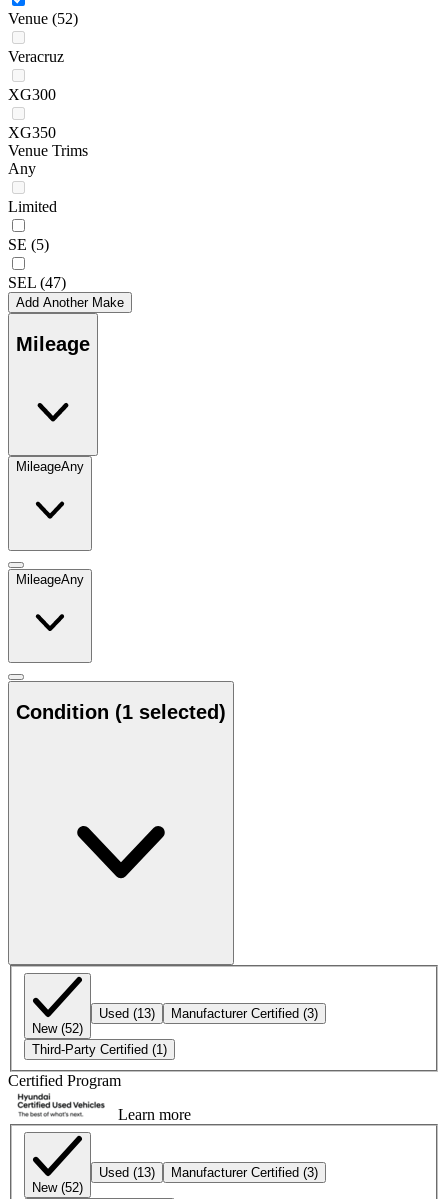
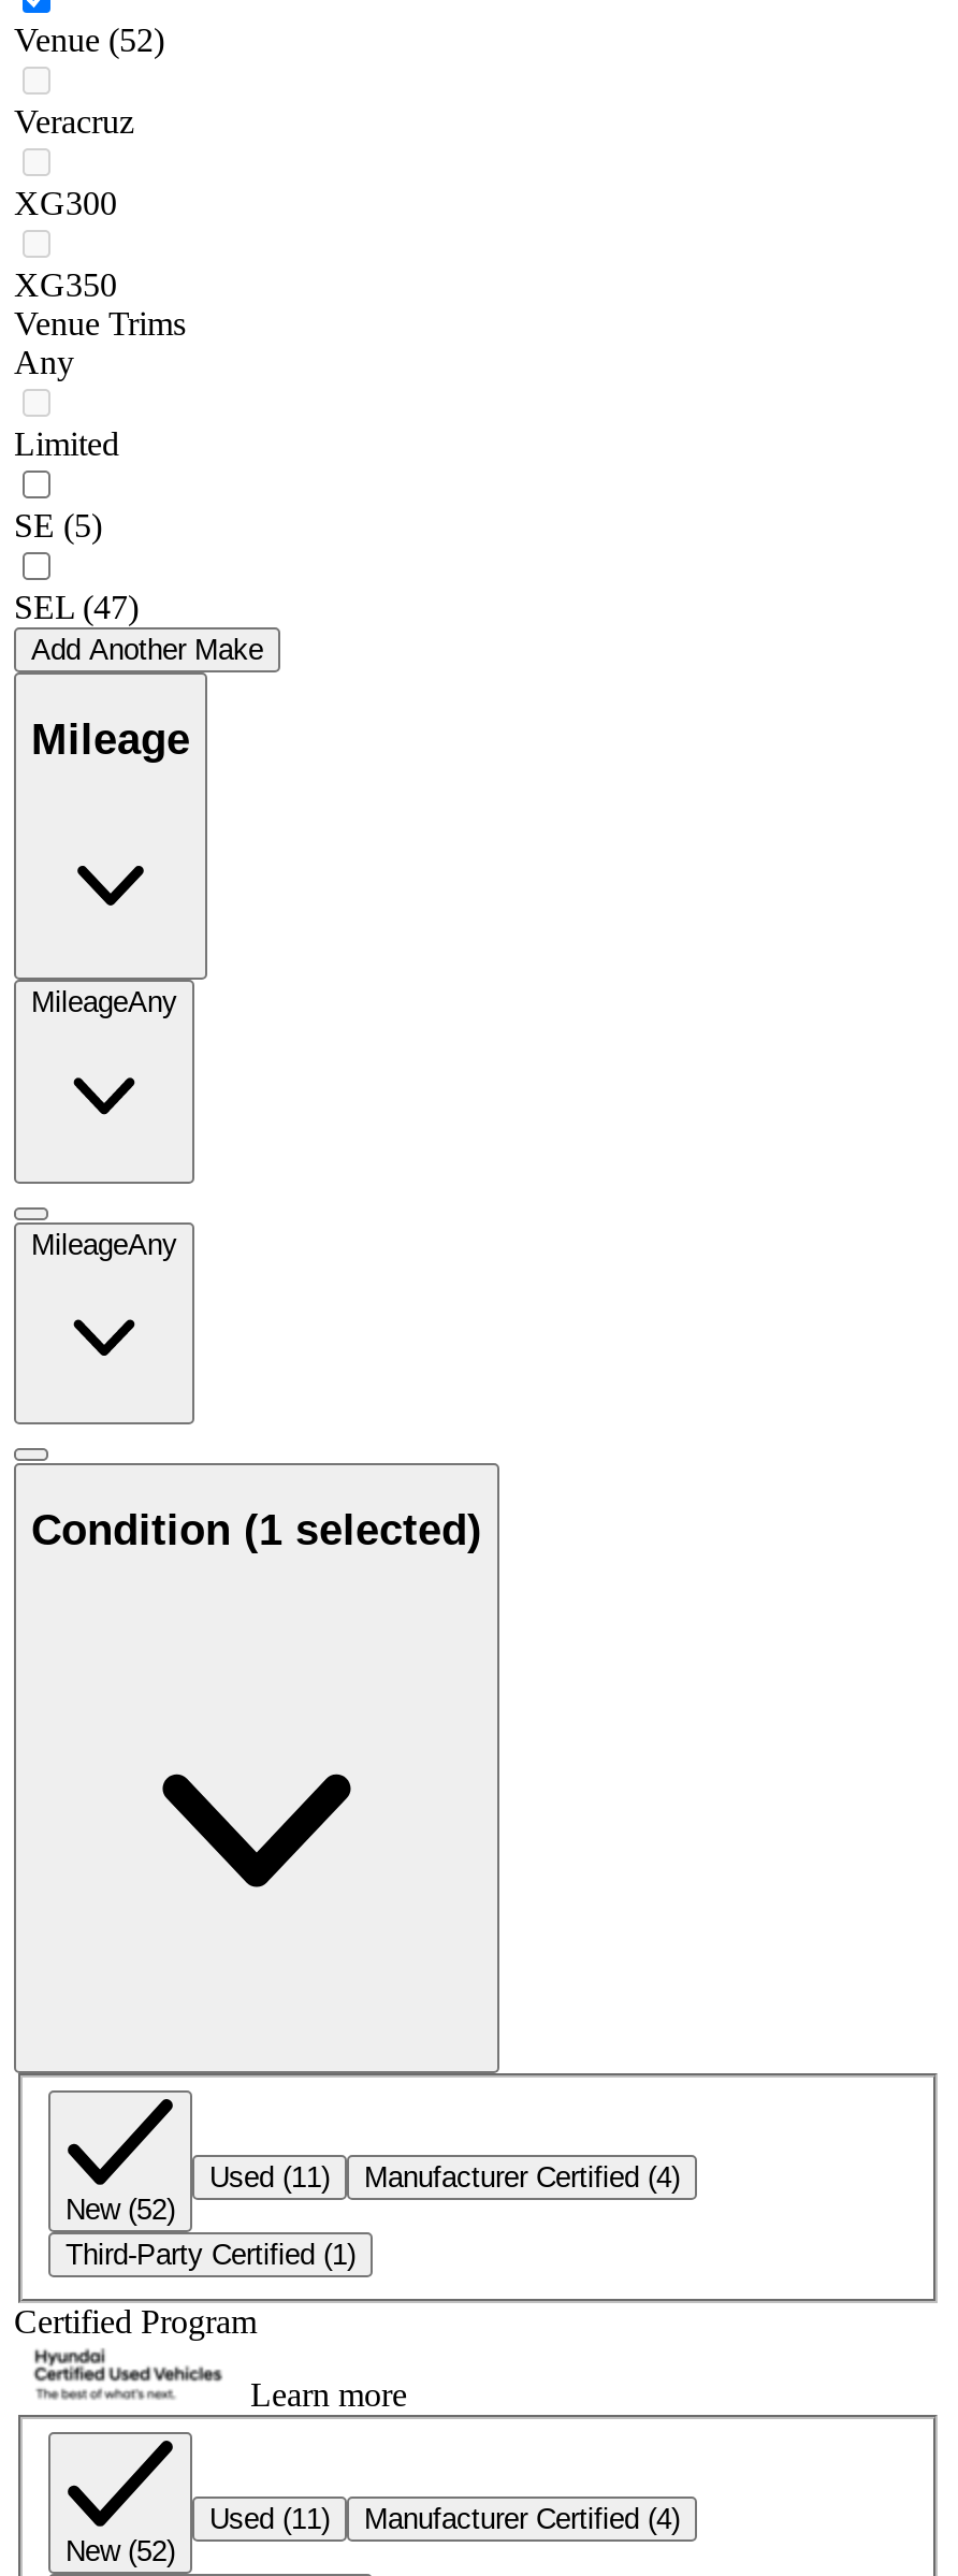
[99,1006,155,1021] Used (13) -> [209,2162,330,2194] Used (11)
[171,1006,318,1021] Manufacturer Certified (3) -> [364,2162,680,2194] Manufacturer Certified (4)
[99,1165,155,1180] Used (13) -> [209,2504,330,2536] Used (11)
[171,1165,318,1180] Manufacturer Certified (3) -> [364,2504,680,2536] Manufacturer Certified (4)

